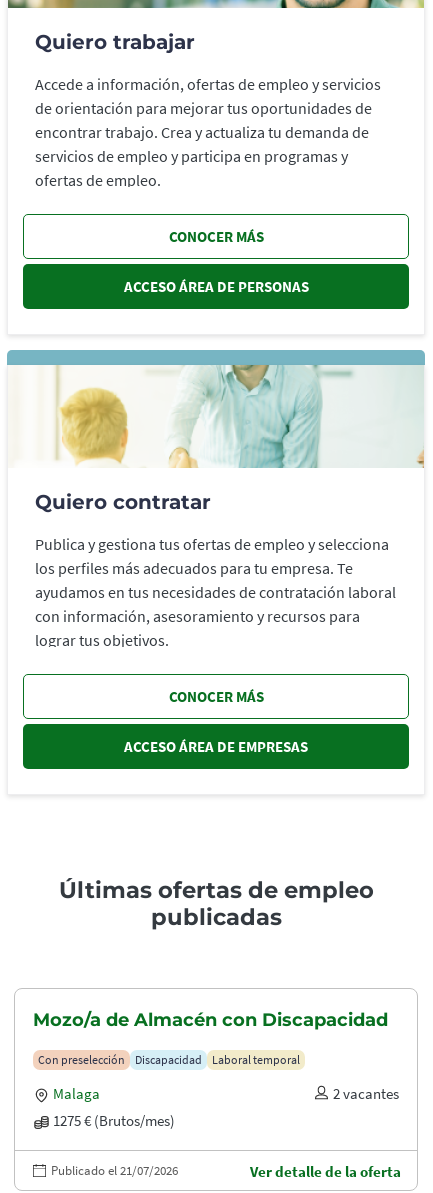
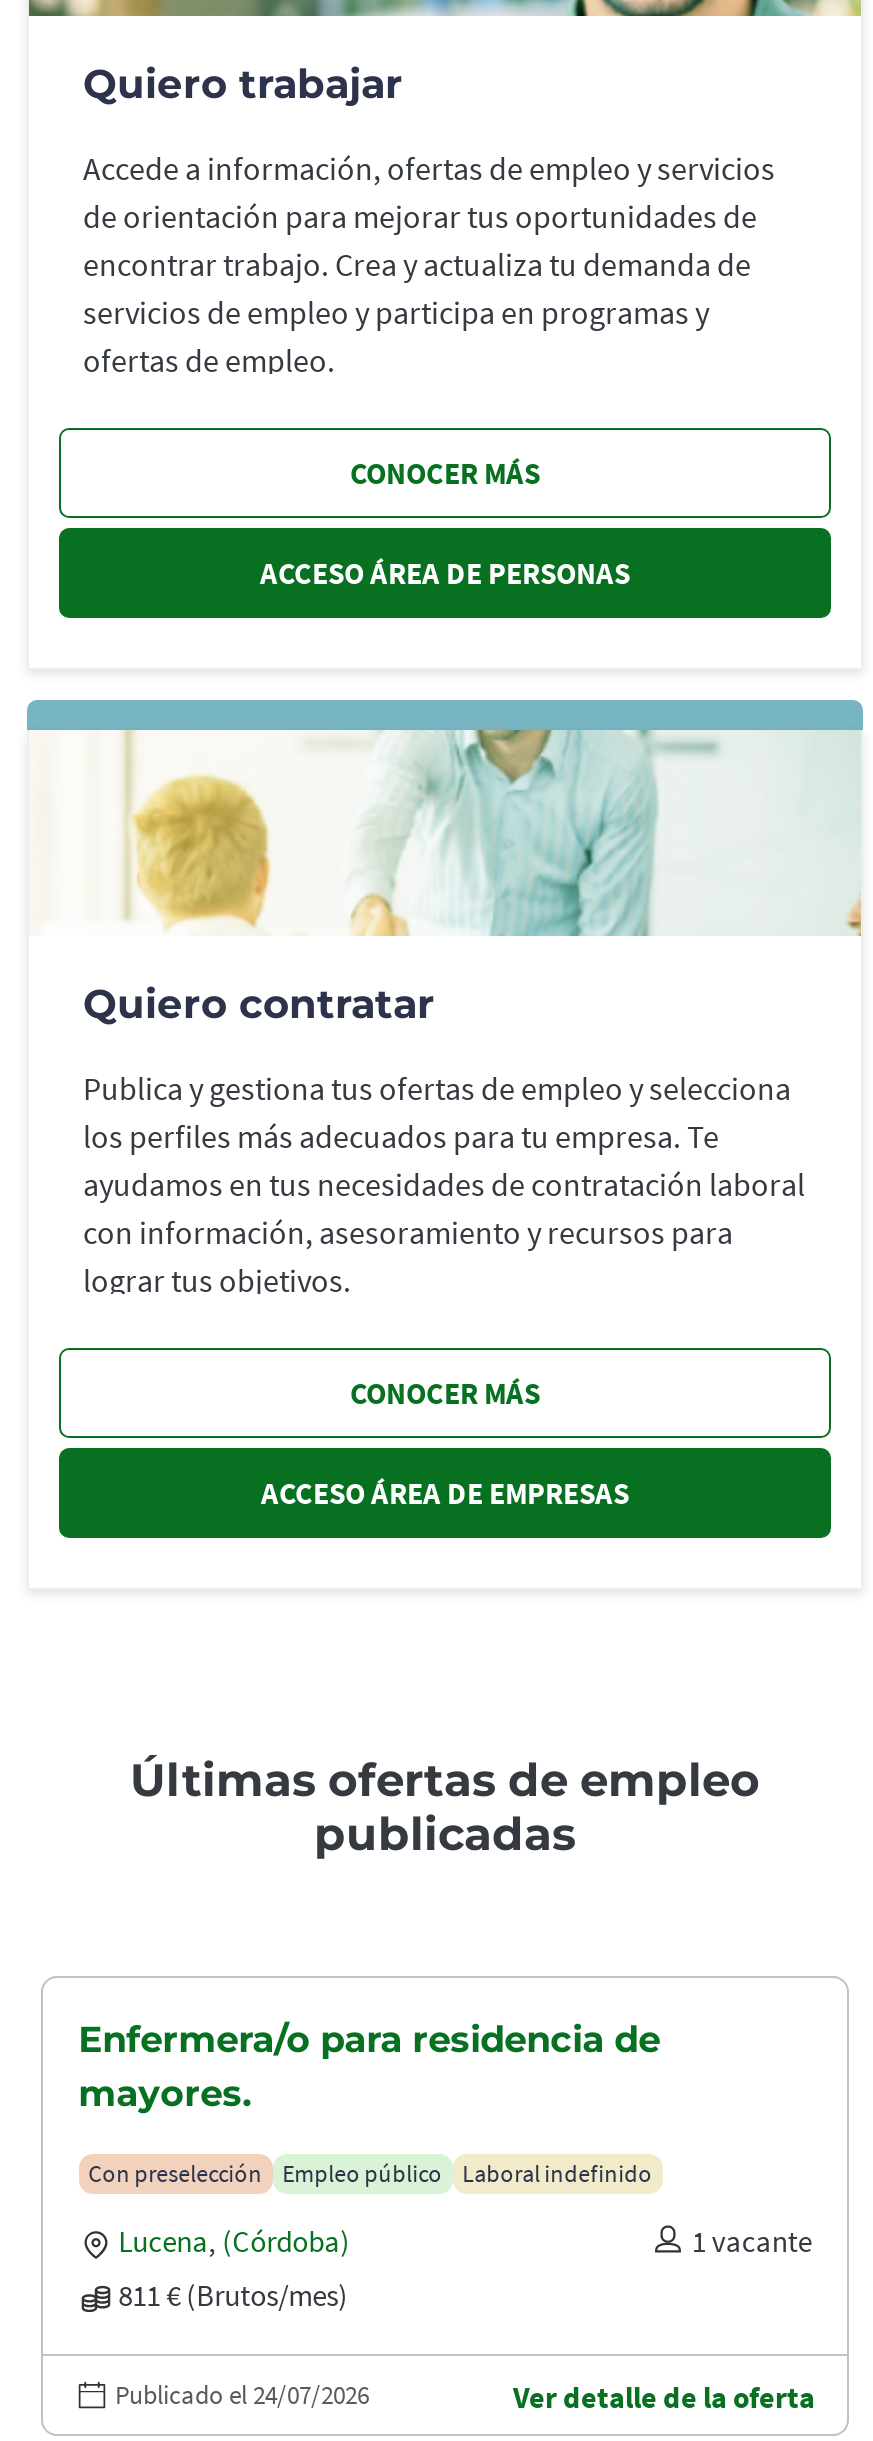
[33,1009,388,1031] Mozo/a de Almacén con Discapacidad -> [78,2017,660,2115] Enfermera/o para residencia de | mayores.
[135,1052,300,1067] Discapacidad | Laboral temporal -> [282,2157,652,2187] Empleo público | Laboral indefinido
[53,1084,399,1130] Malaga | 2 vacantes | 1275 € (Brutos/mes) -> [118,2221,812,2313] Lucena, (Córdoba) | 1 vacante | 811 € (Brutos/mes)
[51,1162,178,1179] Publicado el 21/07/2026 -> [115,2377,369,2411] Publicado el 24/07/2026

